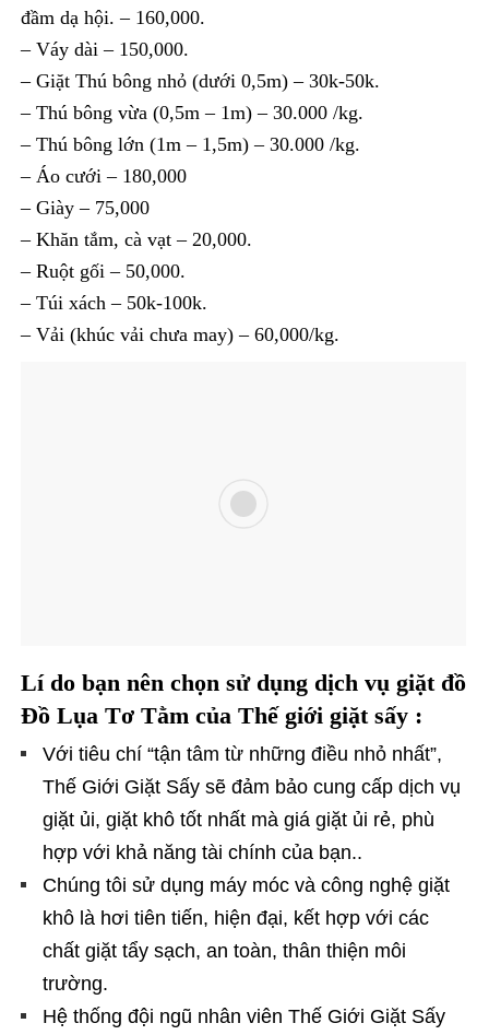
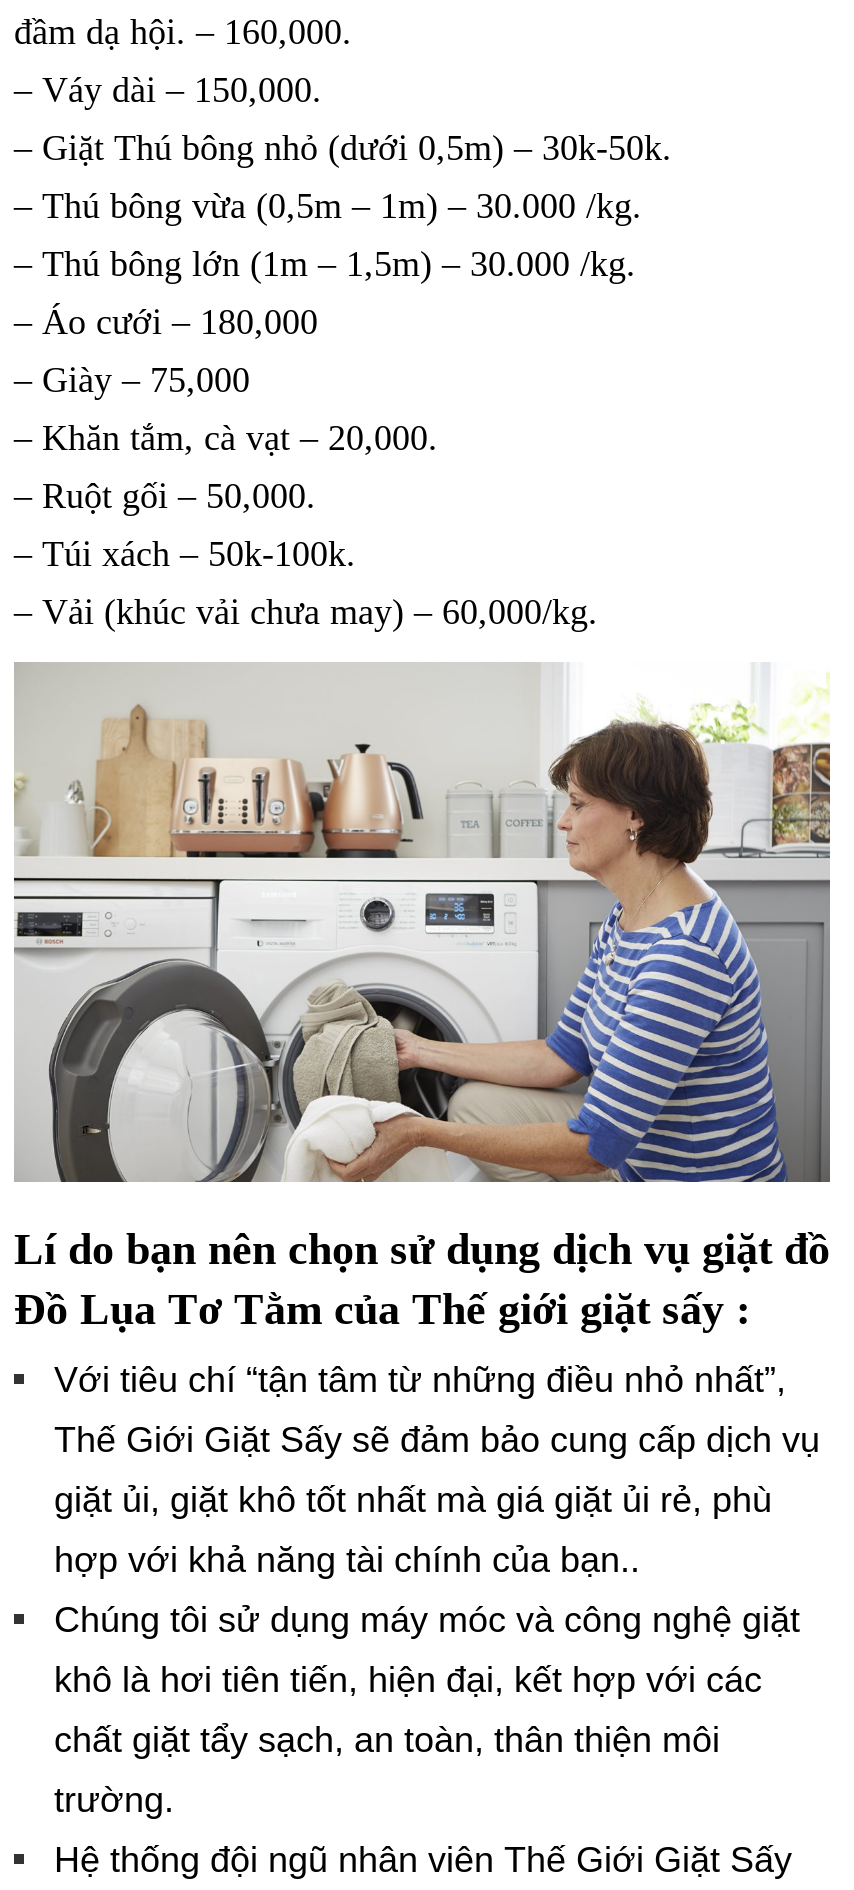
none -> [12,662,832,1184] [image]

